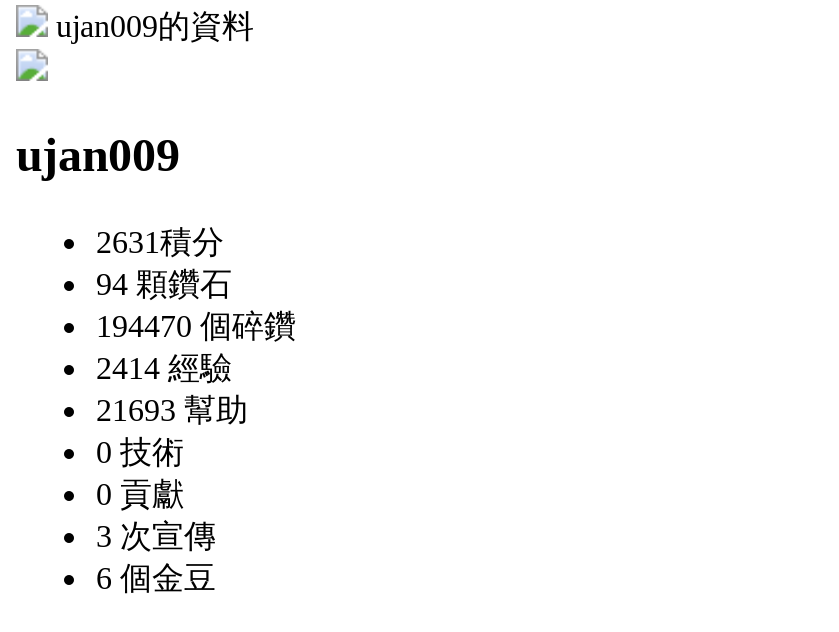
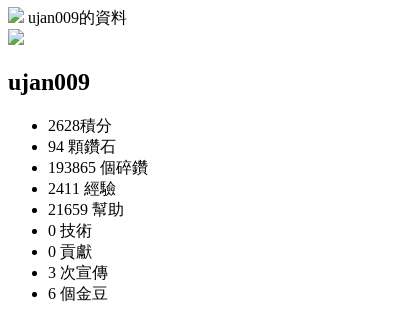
[96,225,224,259] 2631積分 -> [48,117,112,134] 2628積分
[96,309,296,343] 194470 個碎鑽 -> [48,159,148,176] 193865 個碎鑽
[96,351,232,385] 2414經驗 -> [48,180,116,197] 2411經驗
[96,393,248,427] 21693幫助 -> [48,201,124,218] 21659幫助

